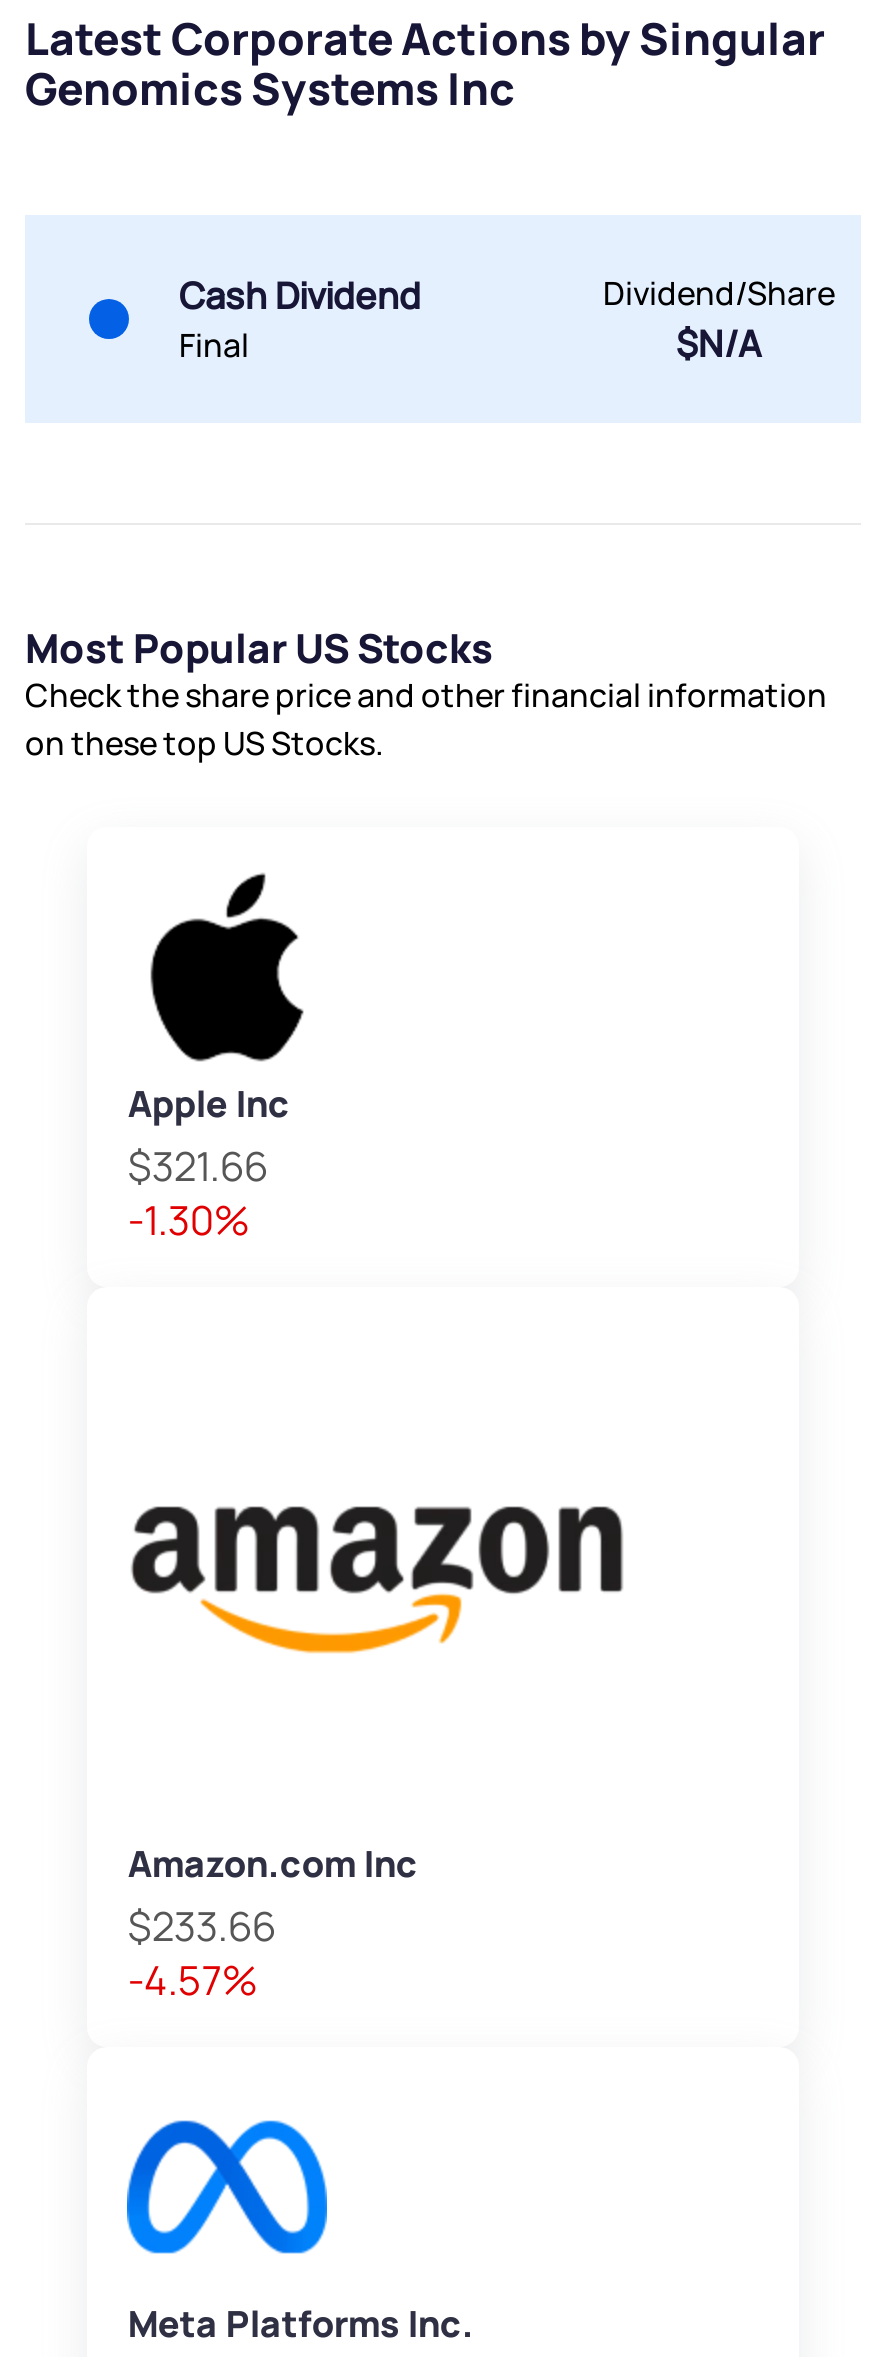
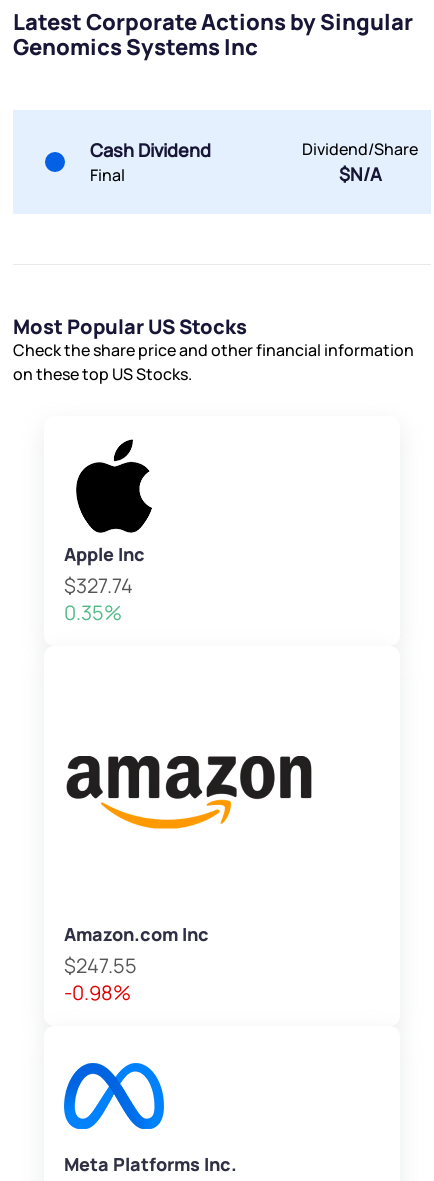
[128,1140,268,1194] $321.66 -> [64,572,133,599] $327.74
[128,1194,250,1248] -1.30% -> [64,599,122,626] 0.35%
[128,1900,276,1954] $233.66 -> [64,952,137,979] $247.55
[128,1954,258,2008] -4.57% -> [64,979,131,1006] -0.98%

